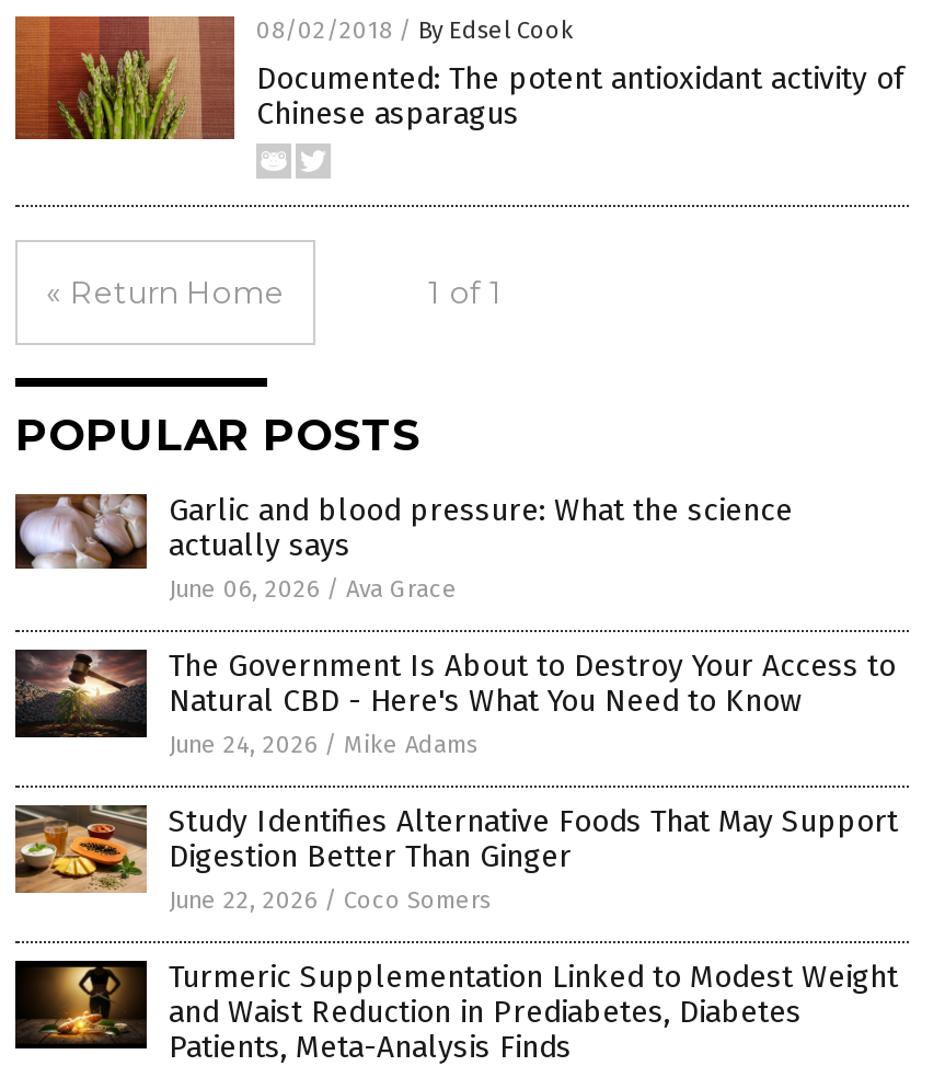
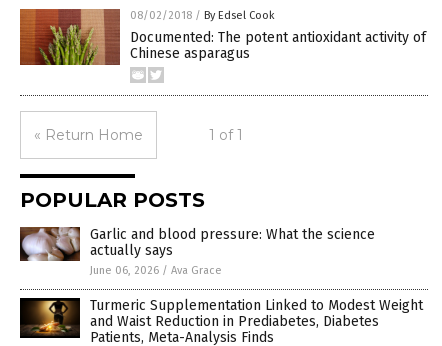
[15,647,898,915] [image] | The Government Is About to Destroy Your Access to | Natural CBD - Here's What You Need to Know | June 24, 2026 / Mike Adams | Study Identifies Alternative Foods That May Support | Digestion Better Than Ginger | June 22, 2026 / Coco Somers -> none
[13,805,138,895] [image] -> none

